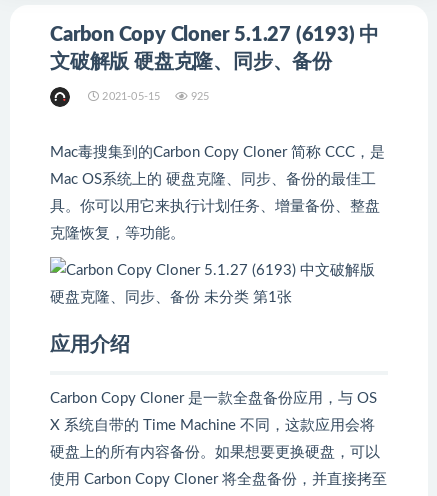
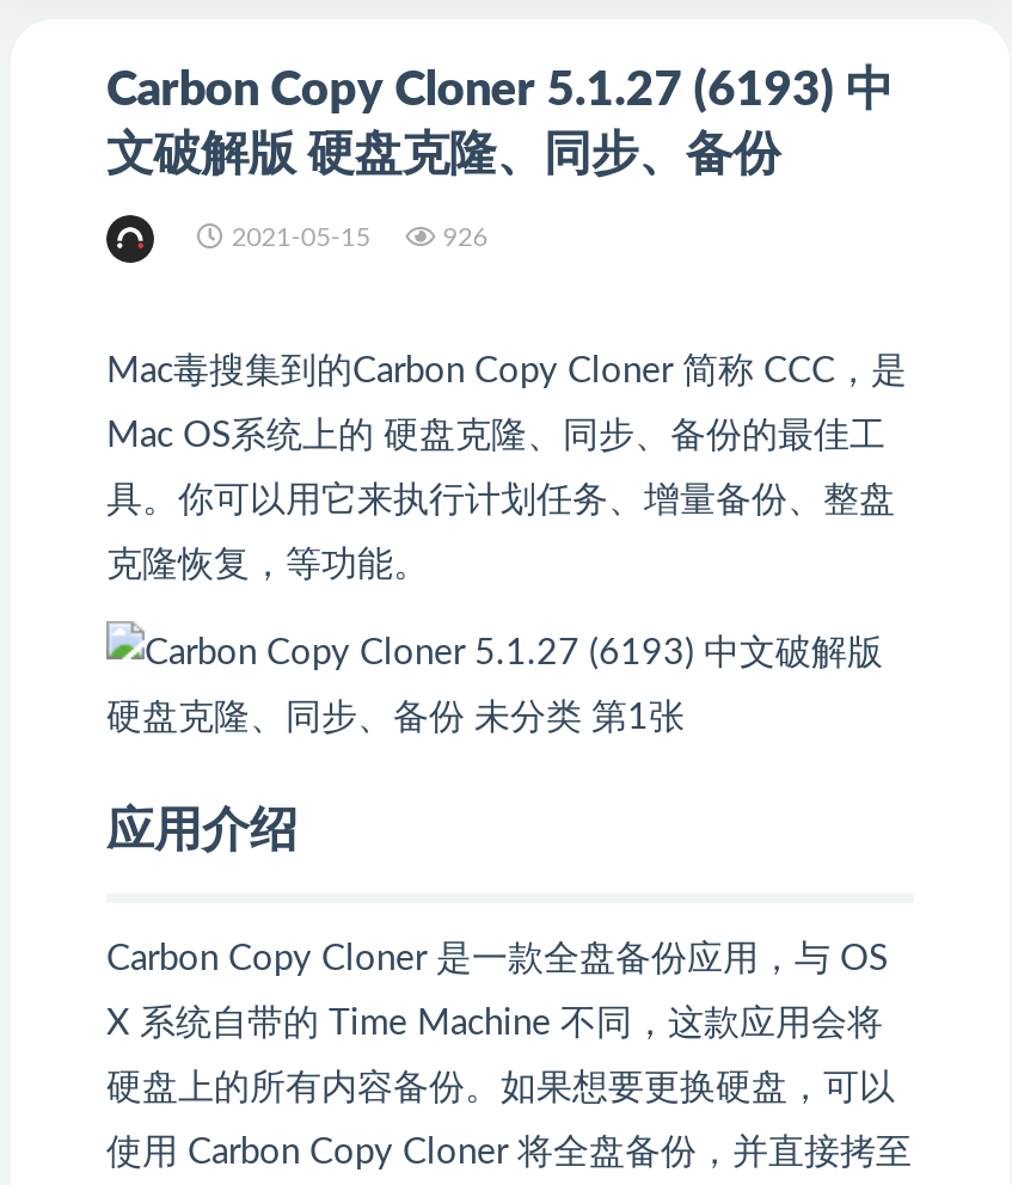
[188,91,209,102] 925 -> [435,225,487,251] 926

